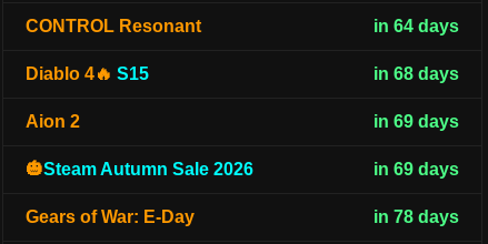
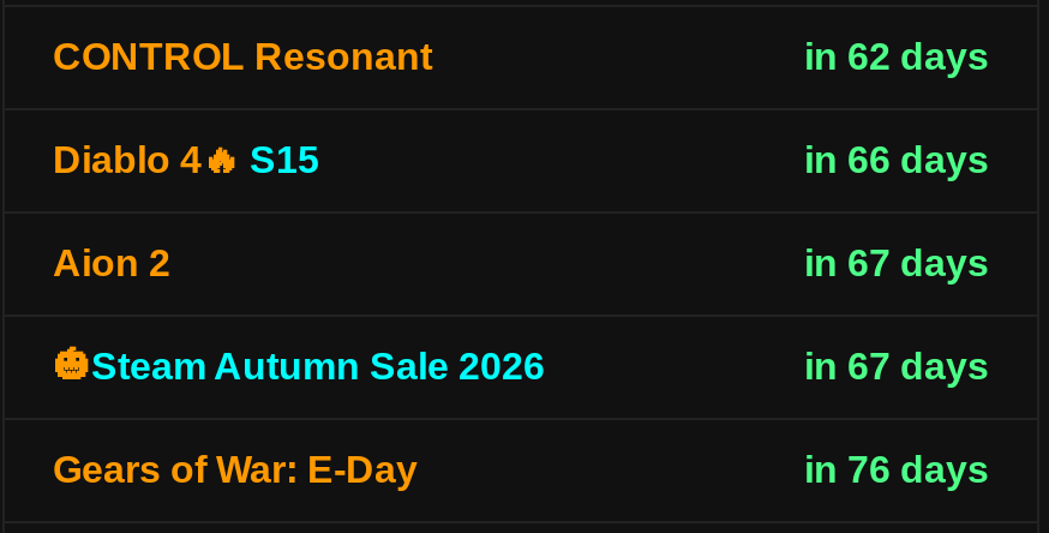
[374,17,459,35] in 64 days -> [804,36,989,77] in 62 days
[374,64,459,83] in 68 days -> [804,139,989,180] in 66 days
[374,112,459,131] in 69 days -> [804,242,989,283] in 67 days
[374,160,459,179] in 69 days -> [804,346,989,387] in 67 days
[374,207,459,226] in 78 days -> [804,449,989,490] in 76 days

